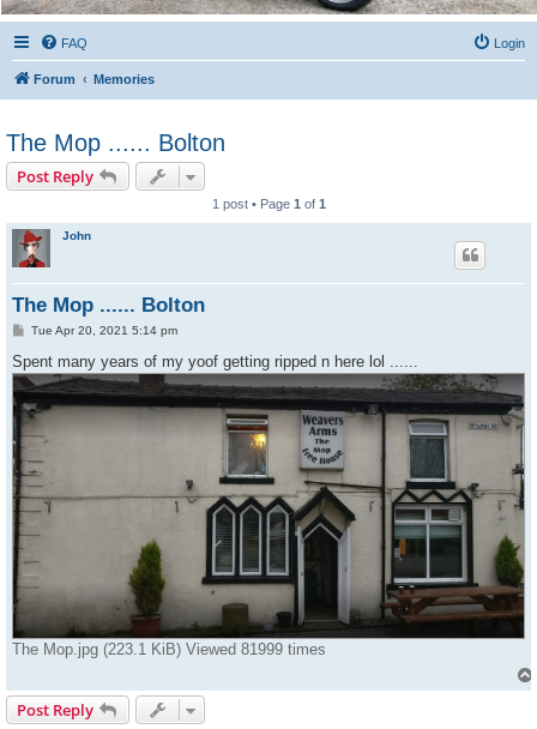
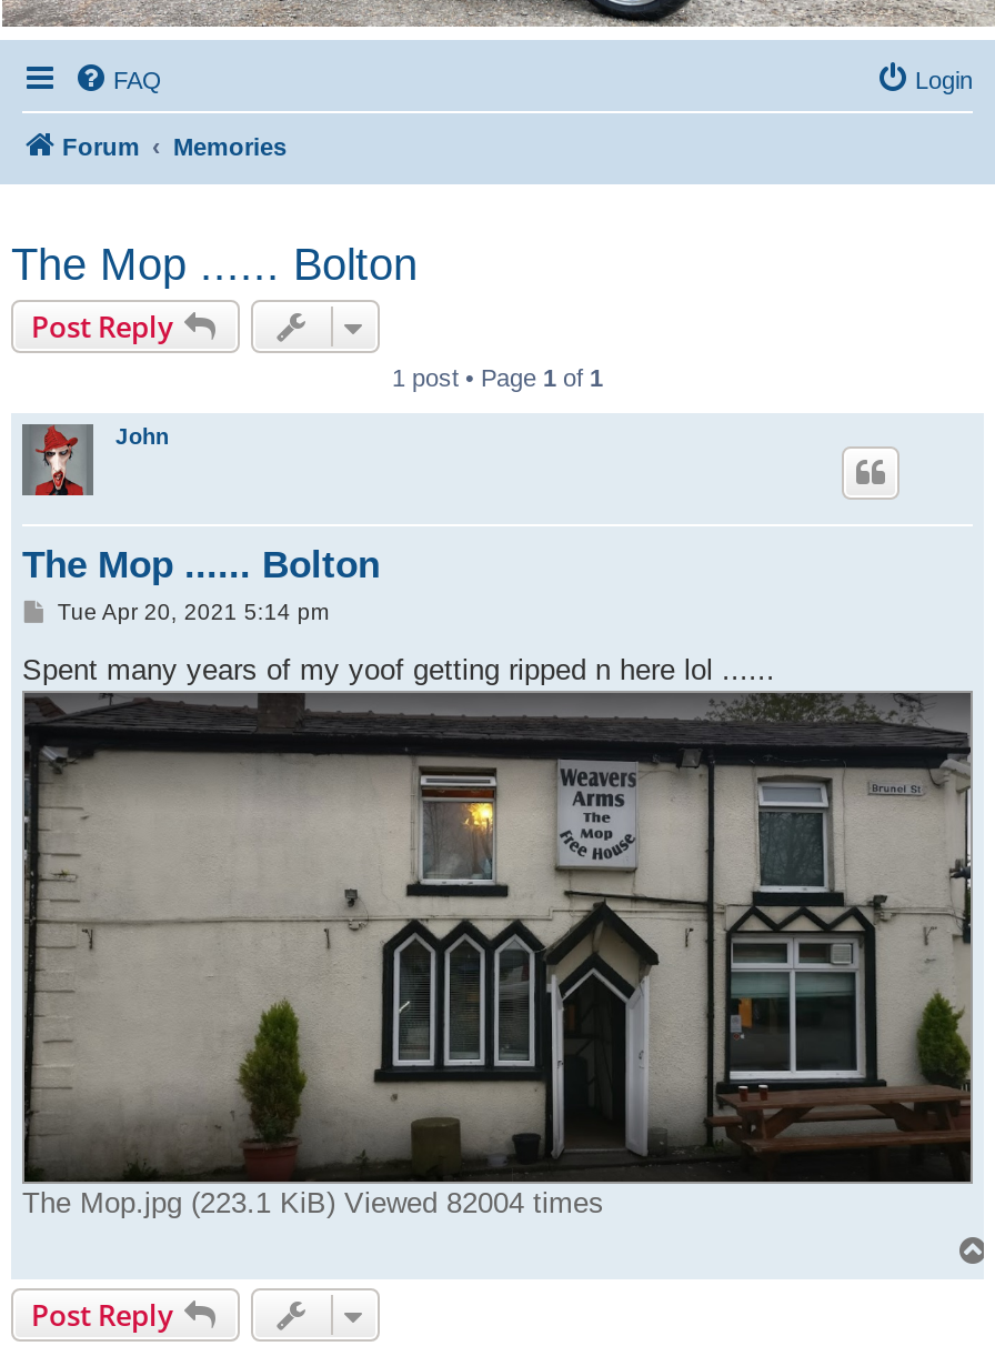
[12,641,326,659] The Mop.jpg (223.1 KiB) Viewed 81999 times -> [22,1187,604,1220] The Mop.jpg (223.1 KiB) Viewed 82004 times

